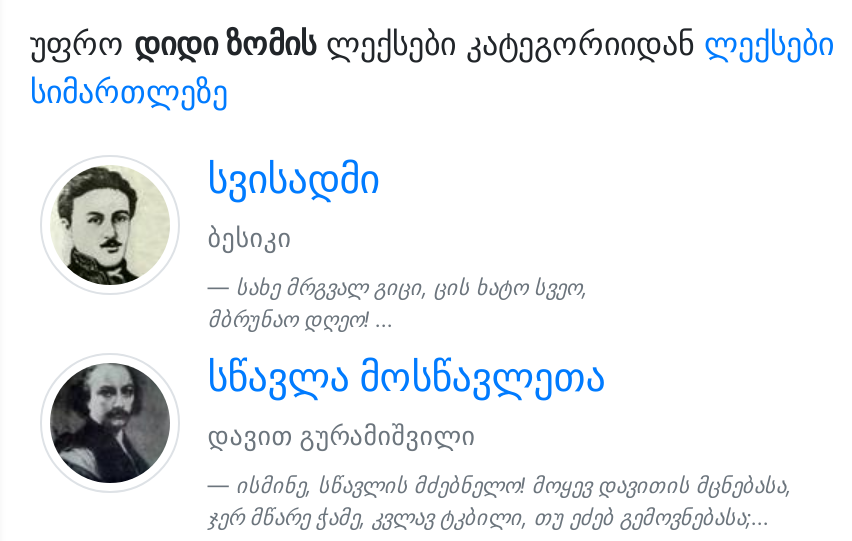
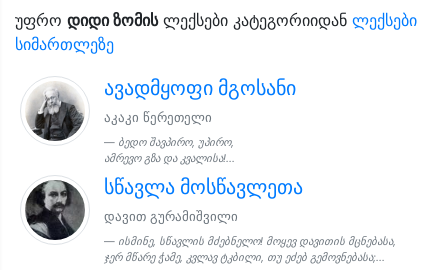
[56,154,380,285] [image] | სვისადმი | ბესიკი -> [27,76,296,141] [image] | ავადმყოფი მგოსანი | აკაკი წერეთელი
[208,274,588,332] სახე მრგვალ გიცი, ცის ხატო სვეო, | მბრუნაო დღეო! ... -> [104,136,235,165] ბედო შავპირო, უპირო, | ამრევო გზა და კვალისა!...

